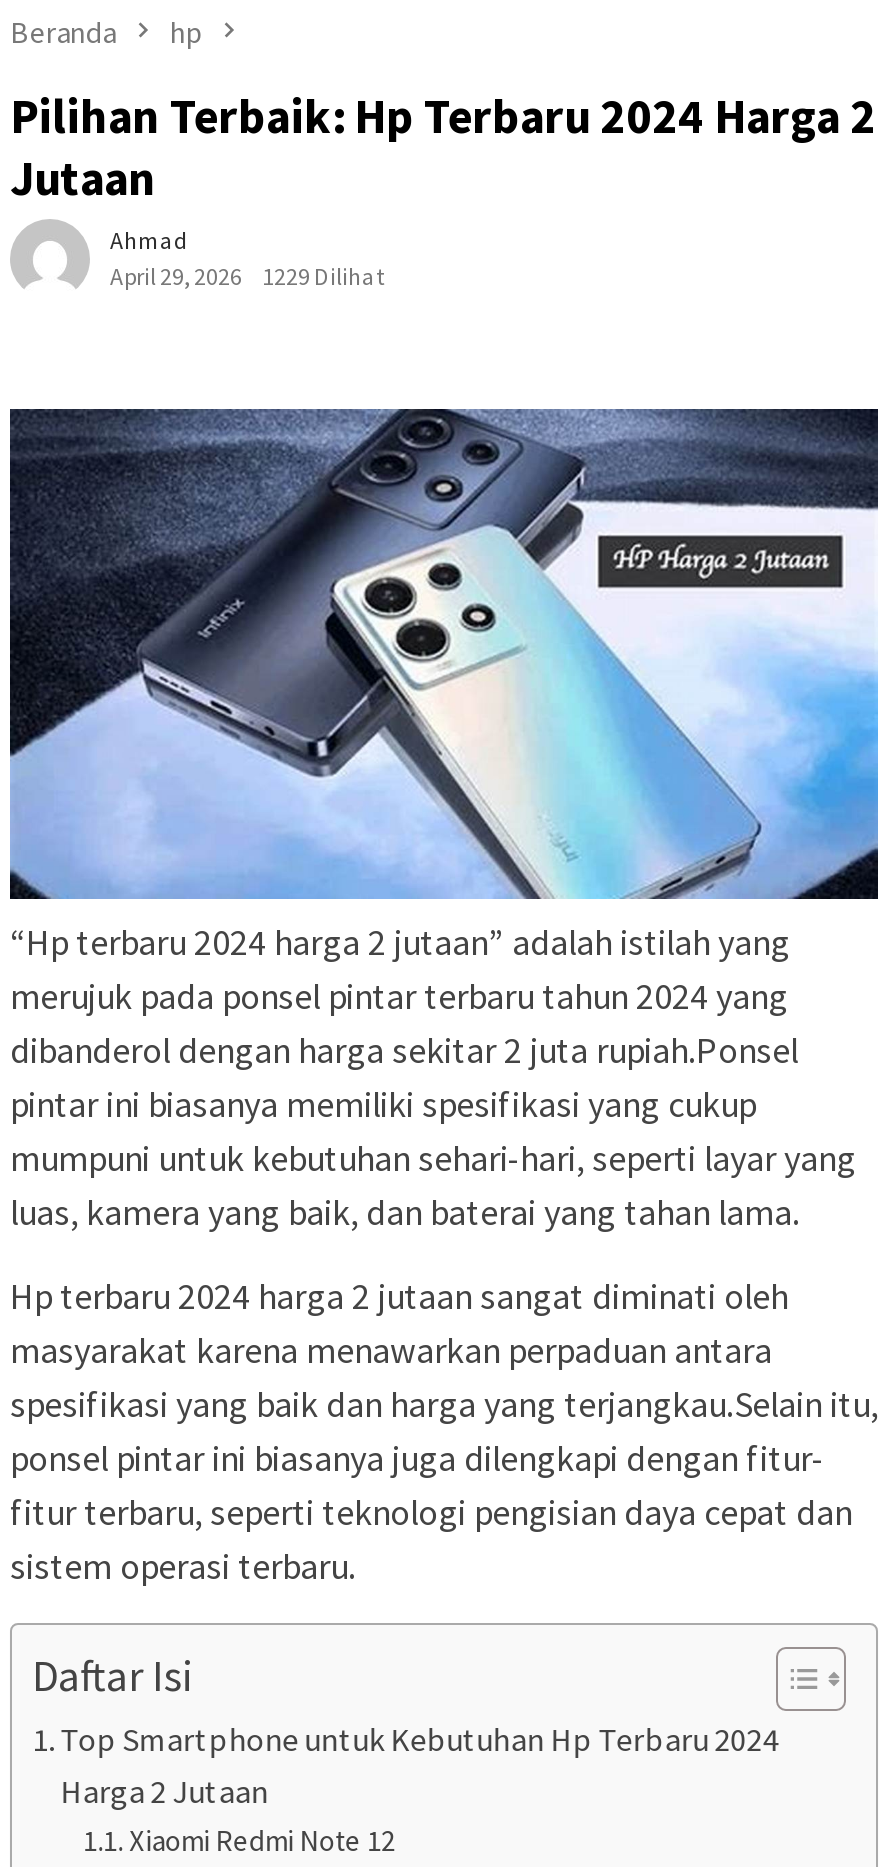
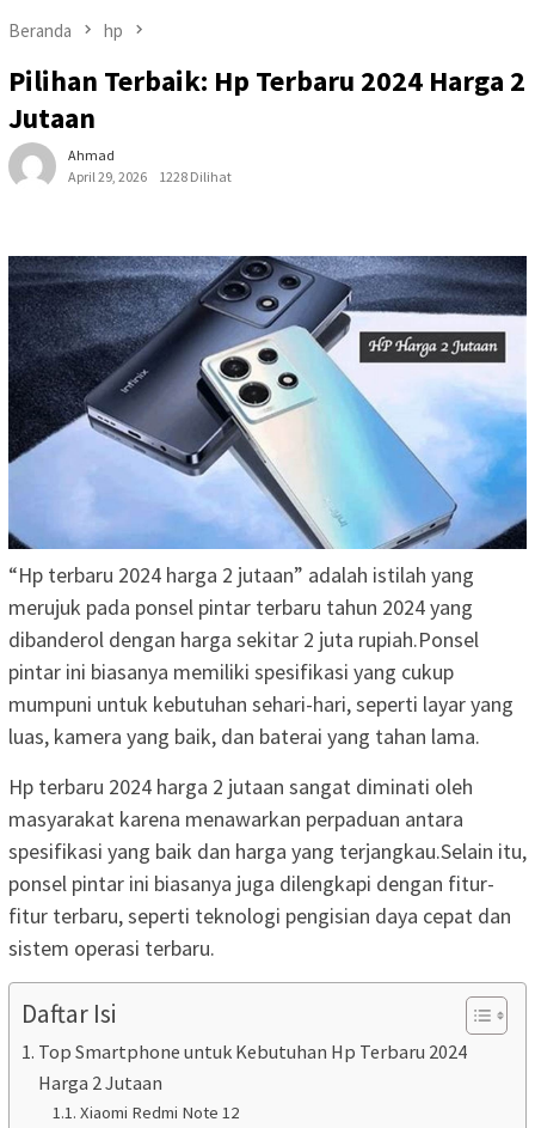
[110,262,384,292] April 29, 2026 1229 Dilihat -> [68,168,232,186] April 29, 2026 1228 Dilihat

